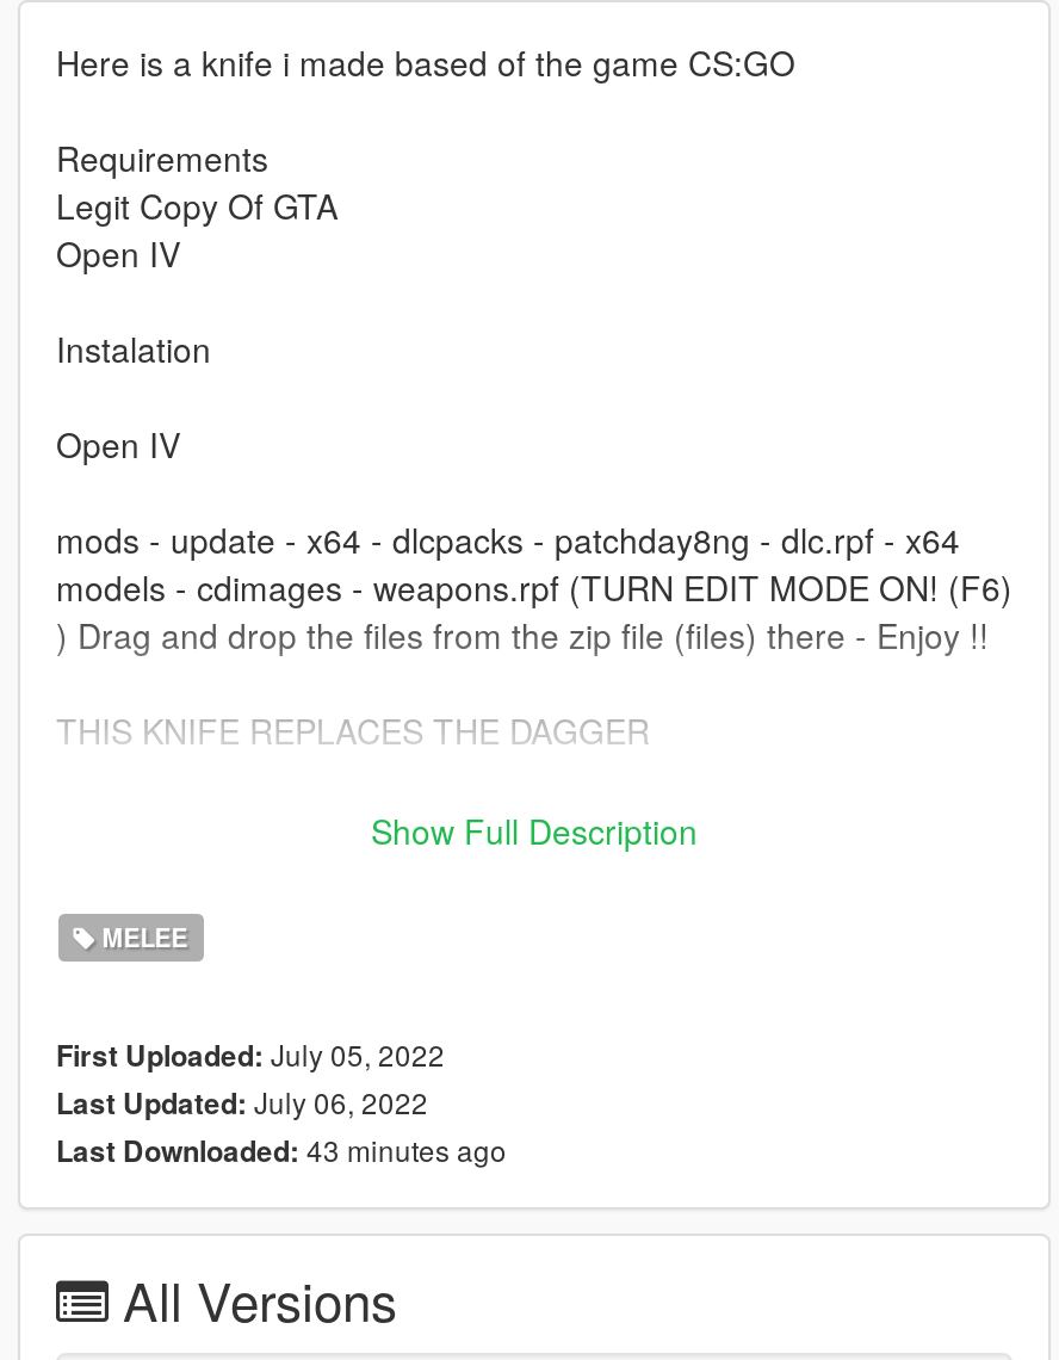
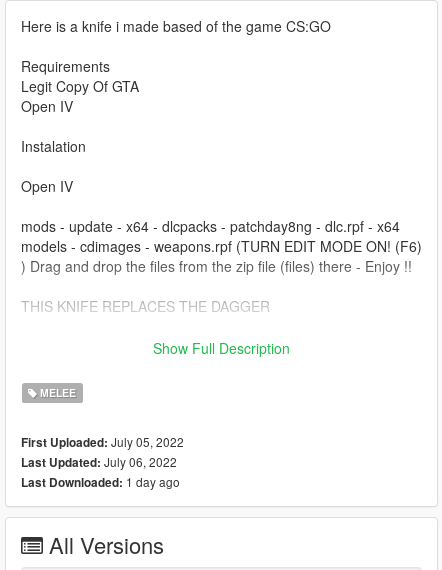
[56,1129,507,1172] Last Downloaded: 43 minutes ago -> [21,473,180,491] Last Downloaded: 1 day ago

